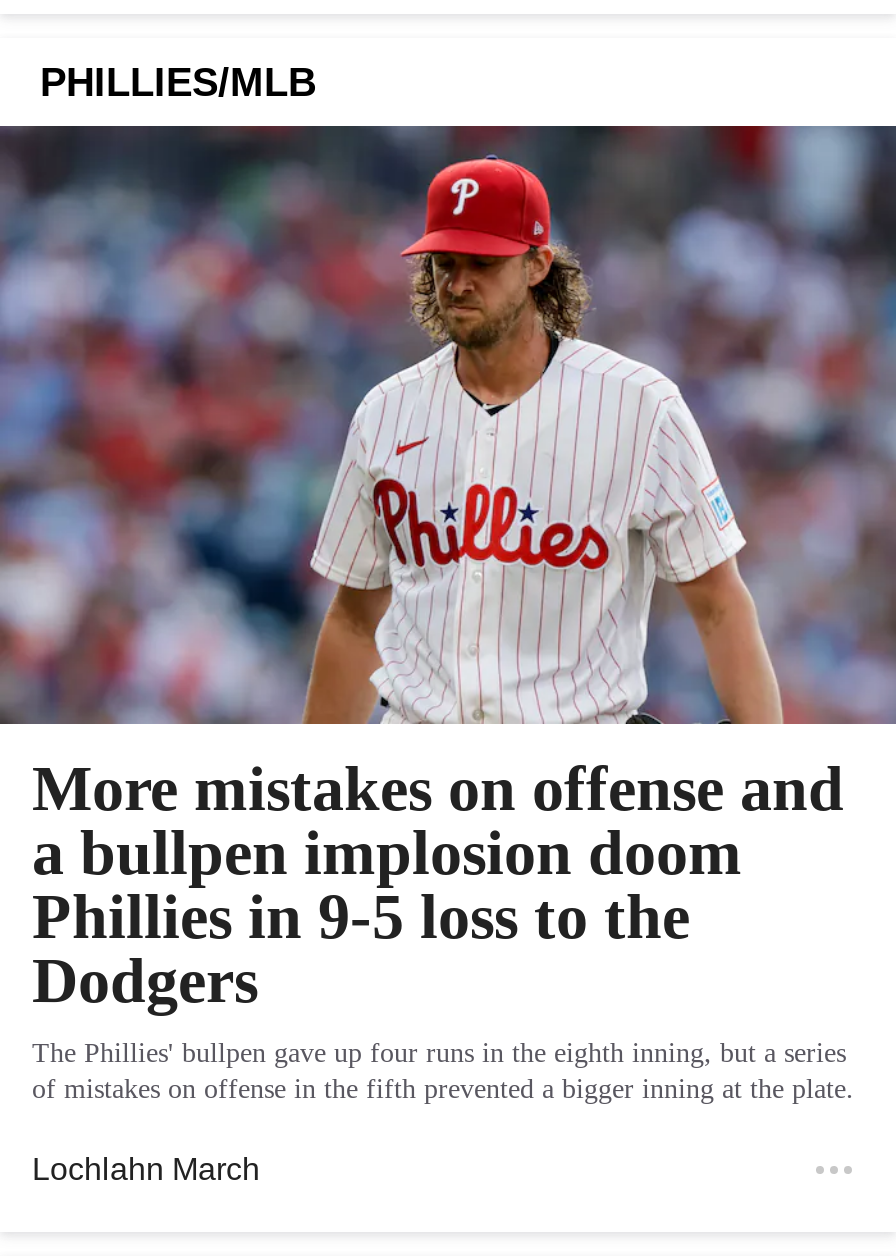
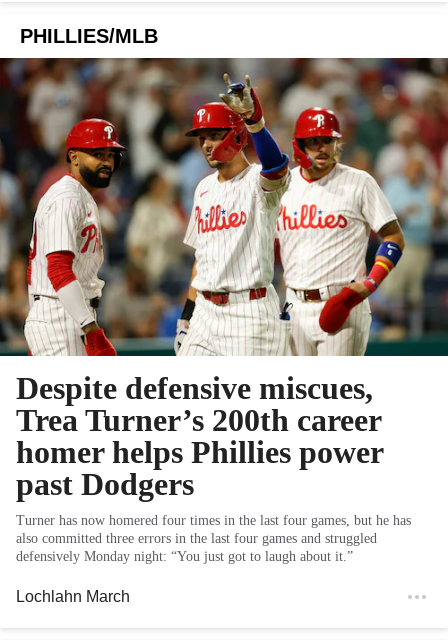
[6,124,890,1105] [image] | More mistakes on offense and | a bullpen implosion doom | Phillies in 9-5 loss to the | Dodgers | The Phillies' bullpen gave up four runs in the eighth inning, but a series | of mistakes on offense in the fifth prevented a bigger inning at the plate. -> [3,57,445,564] [image] | Despite defensive miscues, | Trea Turner’s 200th career | homer helps Phillies power | past Dodgers | Turner has now homered four times in the last four games, but he has | also committed three errors in the last four games and struggled | defensively Monday night: “You just got to laugh about it.”

